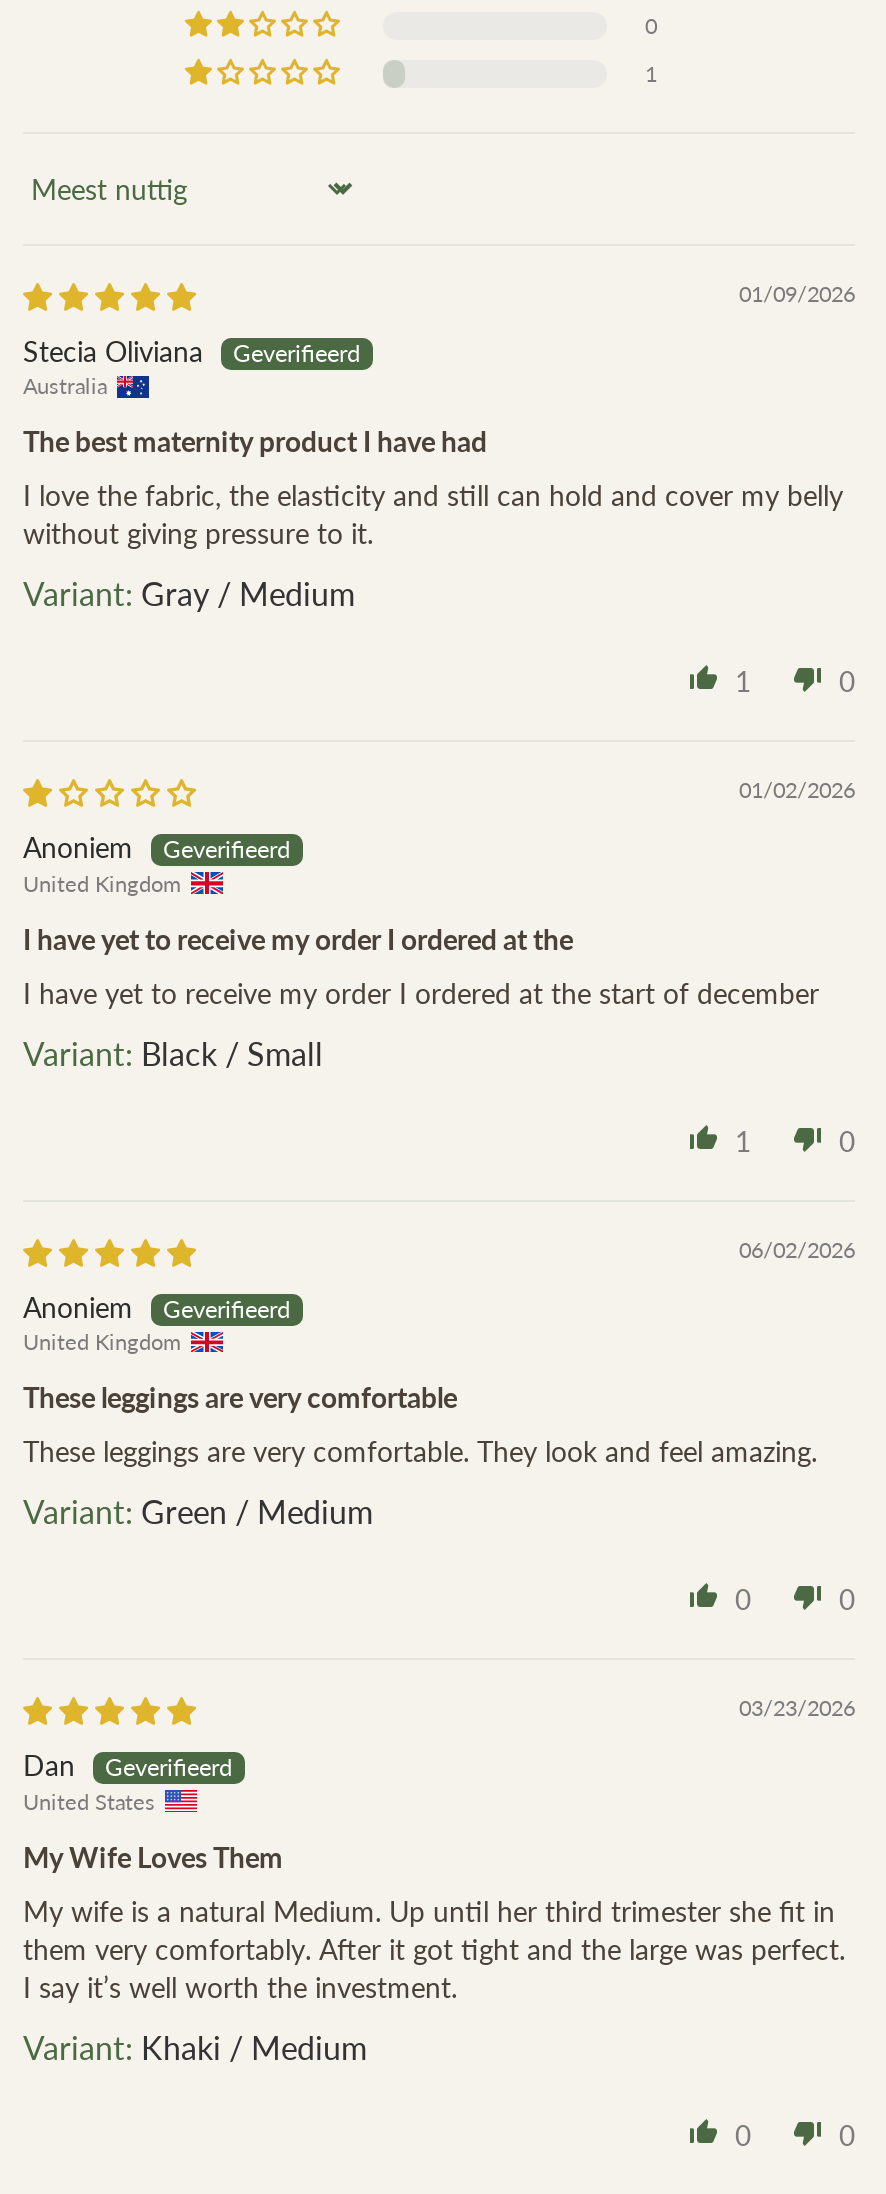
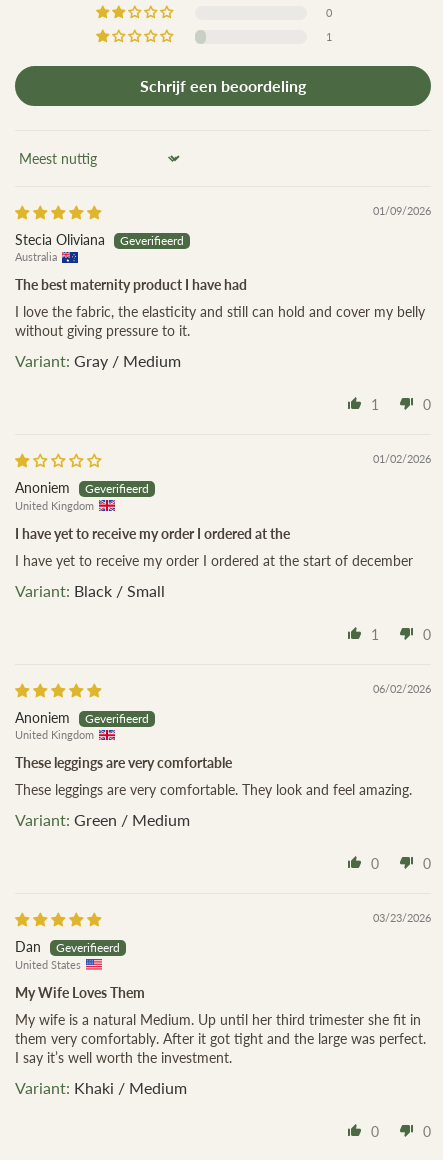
none -> [140,76,306,95] Schrijf een beoordeling

